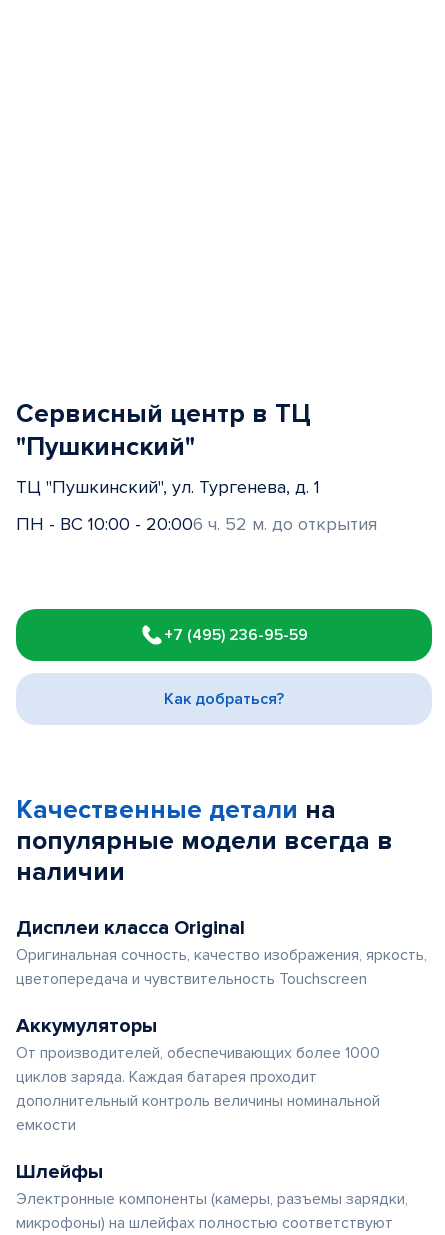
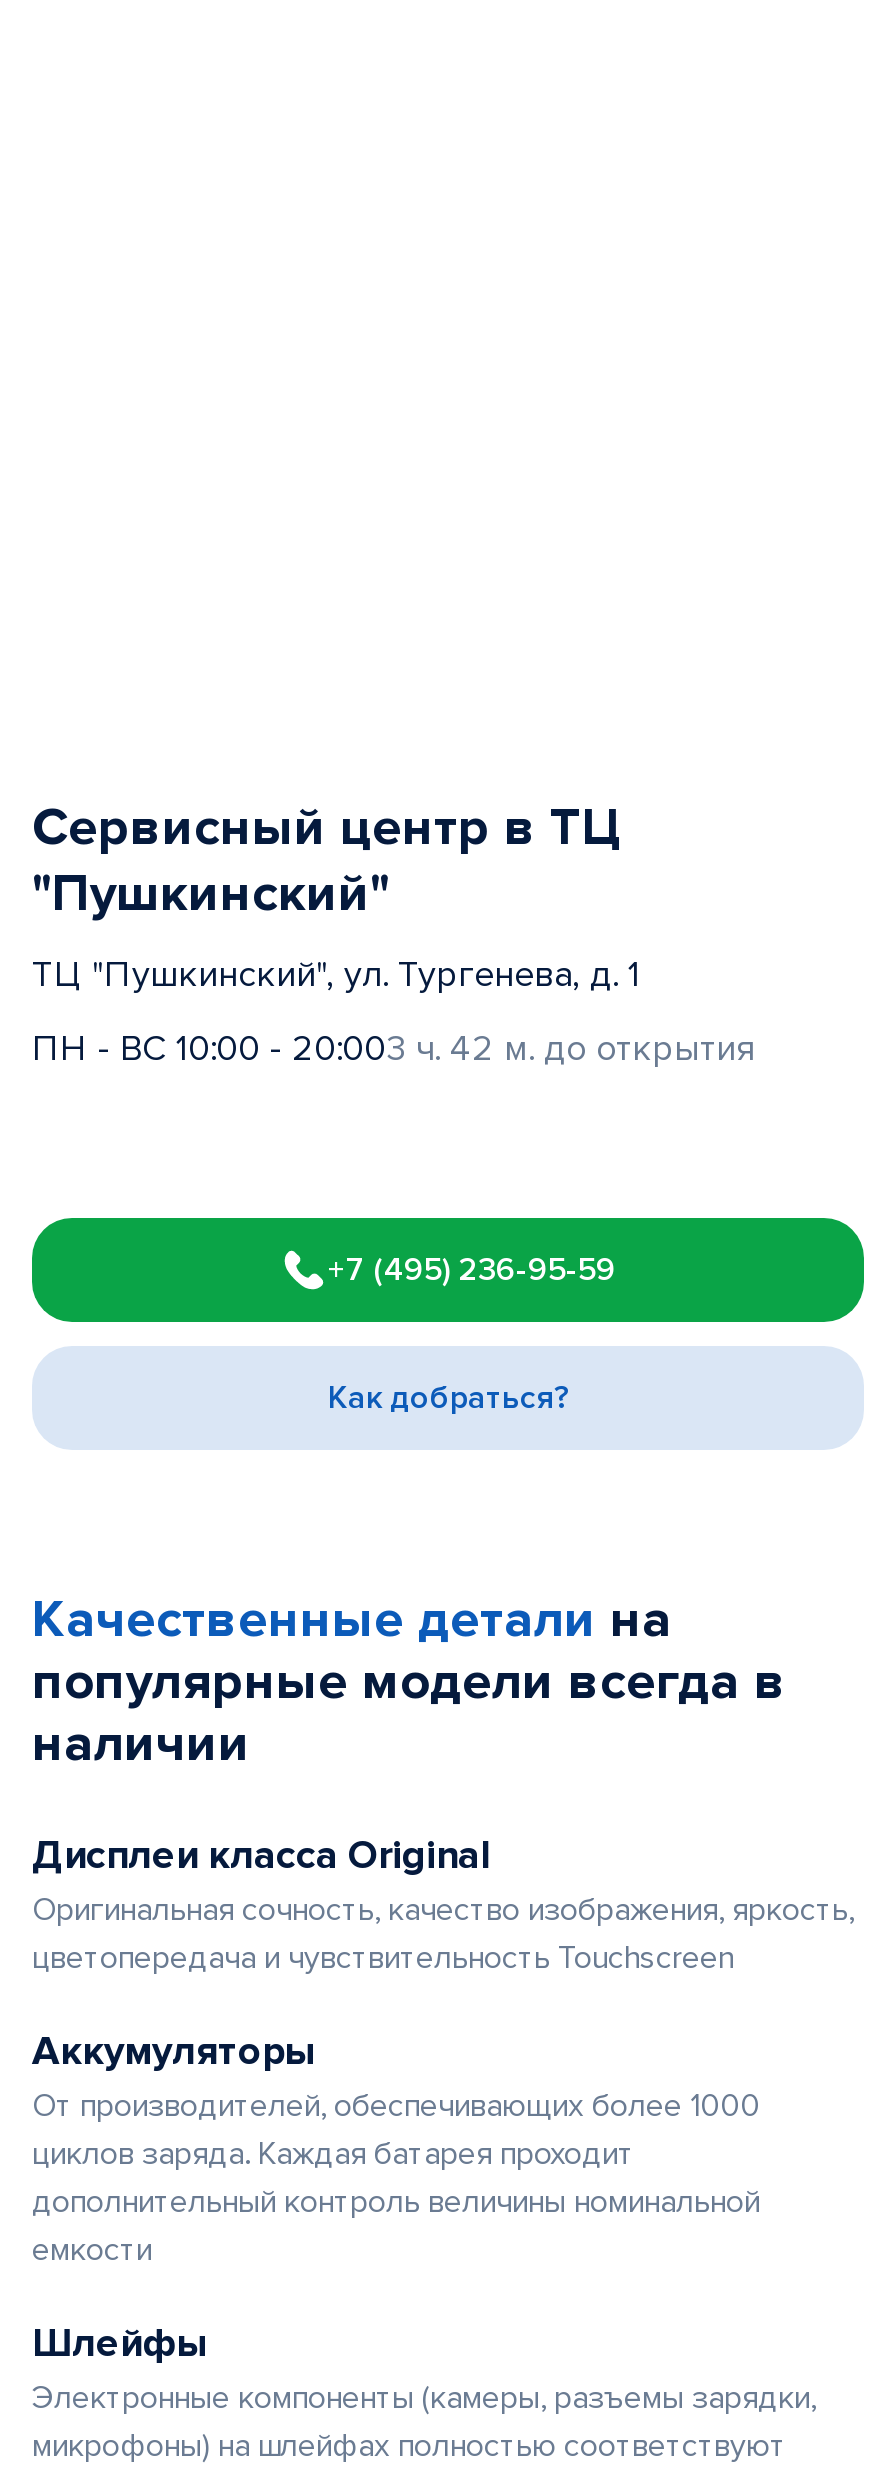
[16,513,377,535] ПН - ВС 10:00 - 20:006 ч. 52 м. до открытия -> [32,1026,754,1070] ПН - ВС 10:00 - 20:003 ч. 42 м. до открытия

